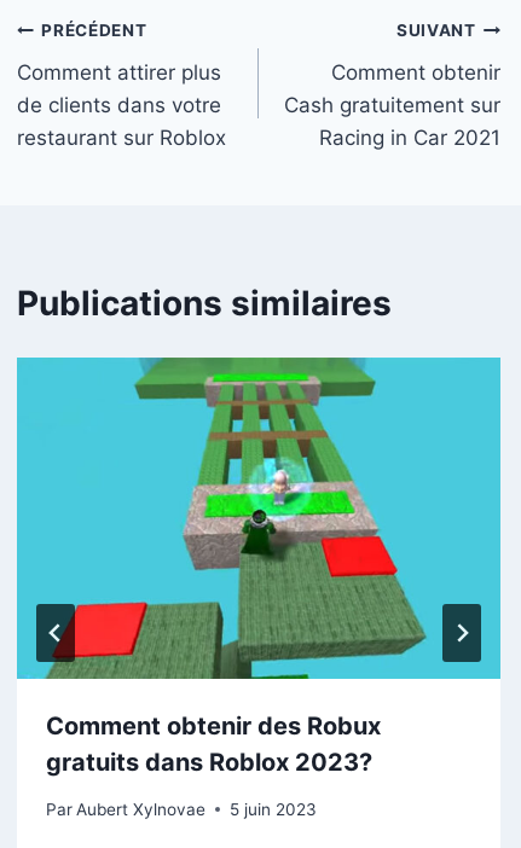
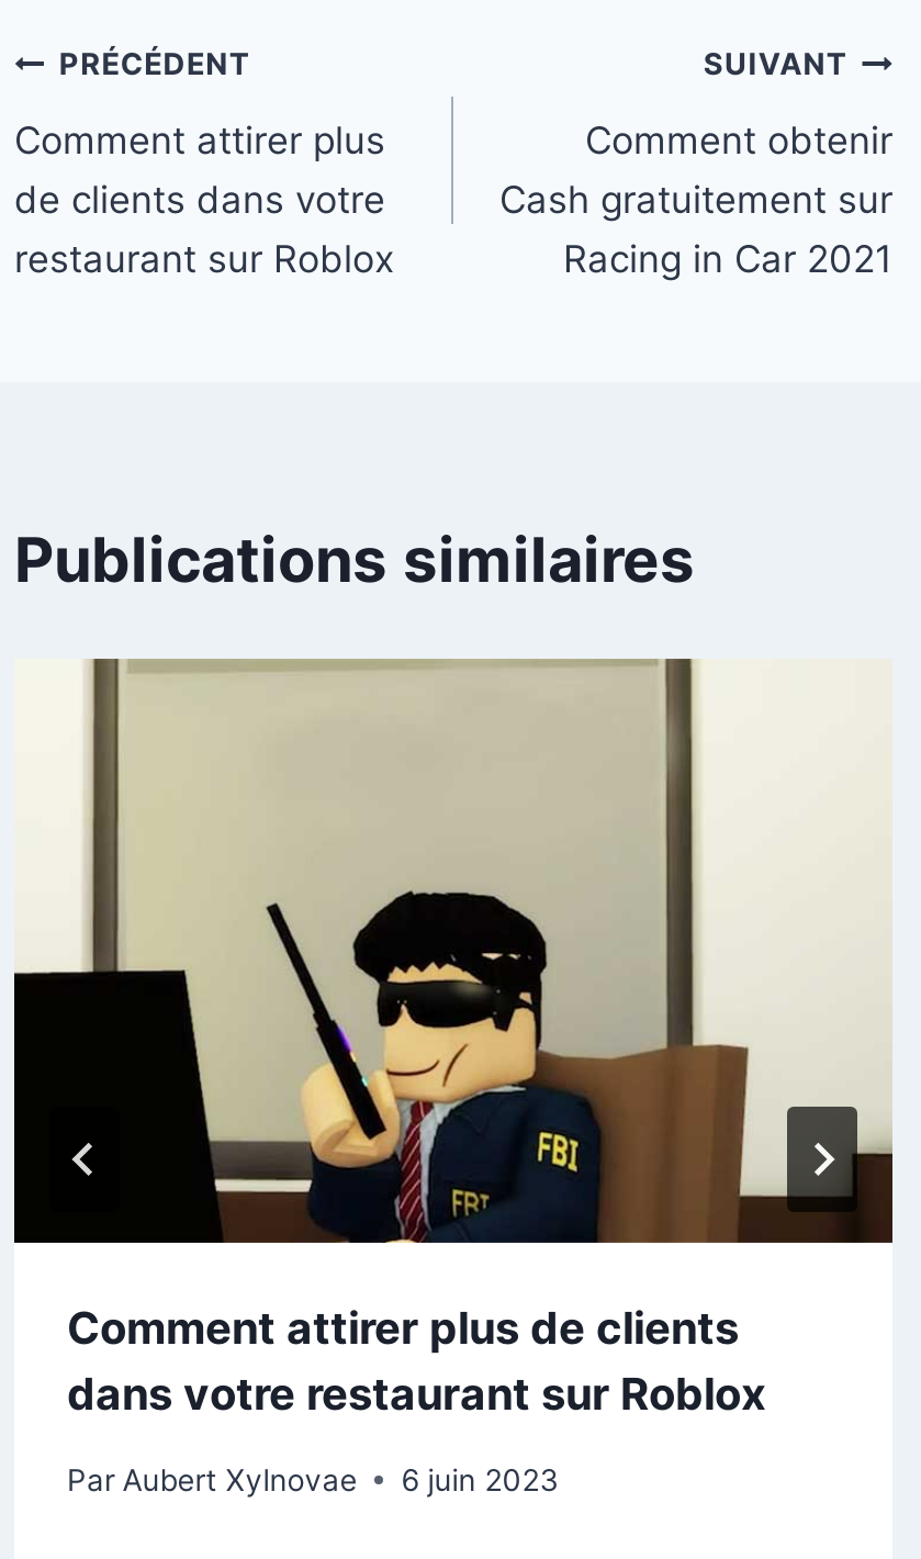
[16,356,502,777] [image] | Comment obtenir des Robux | gratuits dans Roblox 2023? -> [12,657,895,1421] [image] | Comment attirer plus de clients | dans votre restaurant sur Roblox
[46,800,317,819] Par Aubert Xylnovae 5 juin 2023 -> [67,1462,559,1497] Par Aubert Xylnovae 6 juin 2023

